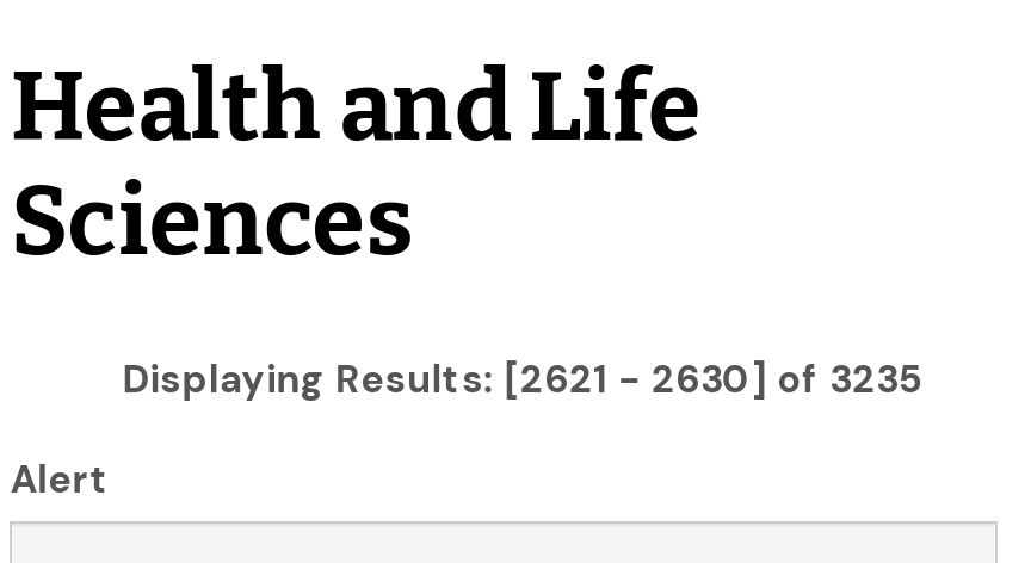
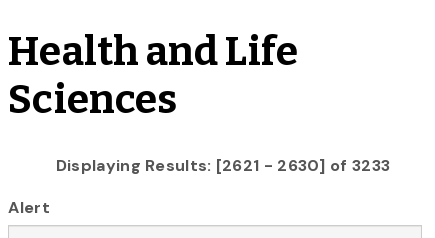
[122,354,923,404] Displaying Results: [2621 - 2630] of 3235 -> [56,155,390,176] Displaying Results: [2621 - 2630] of 3233

